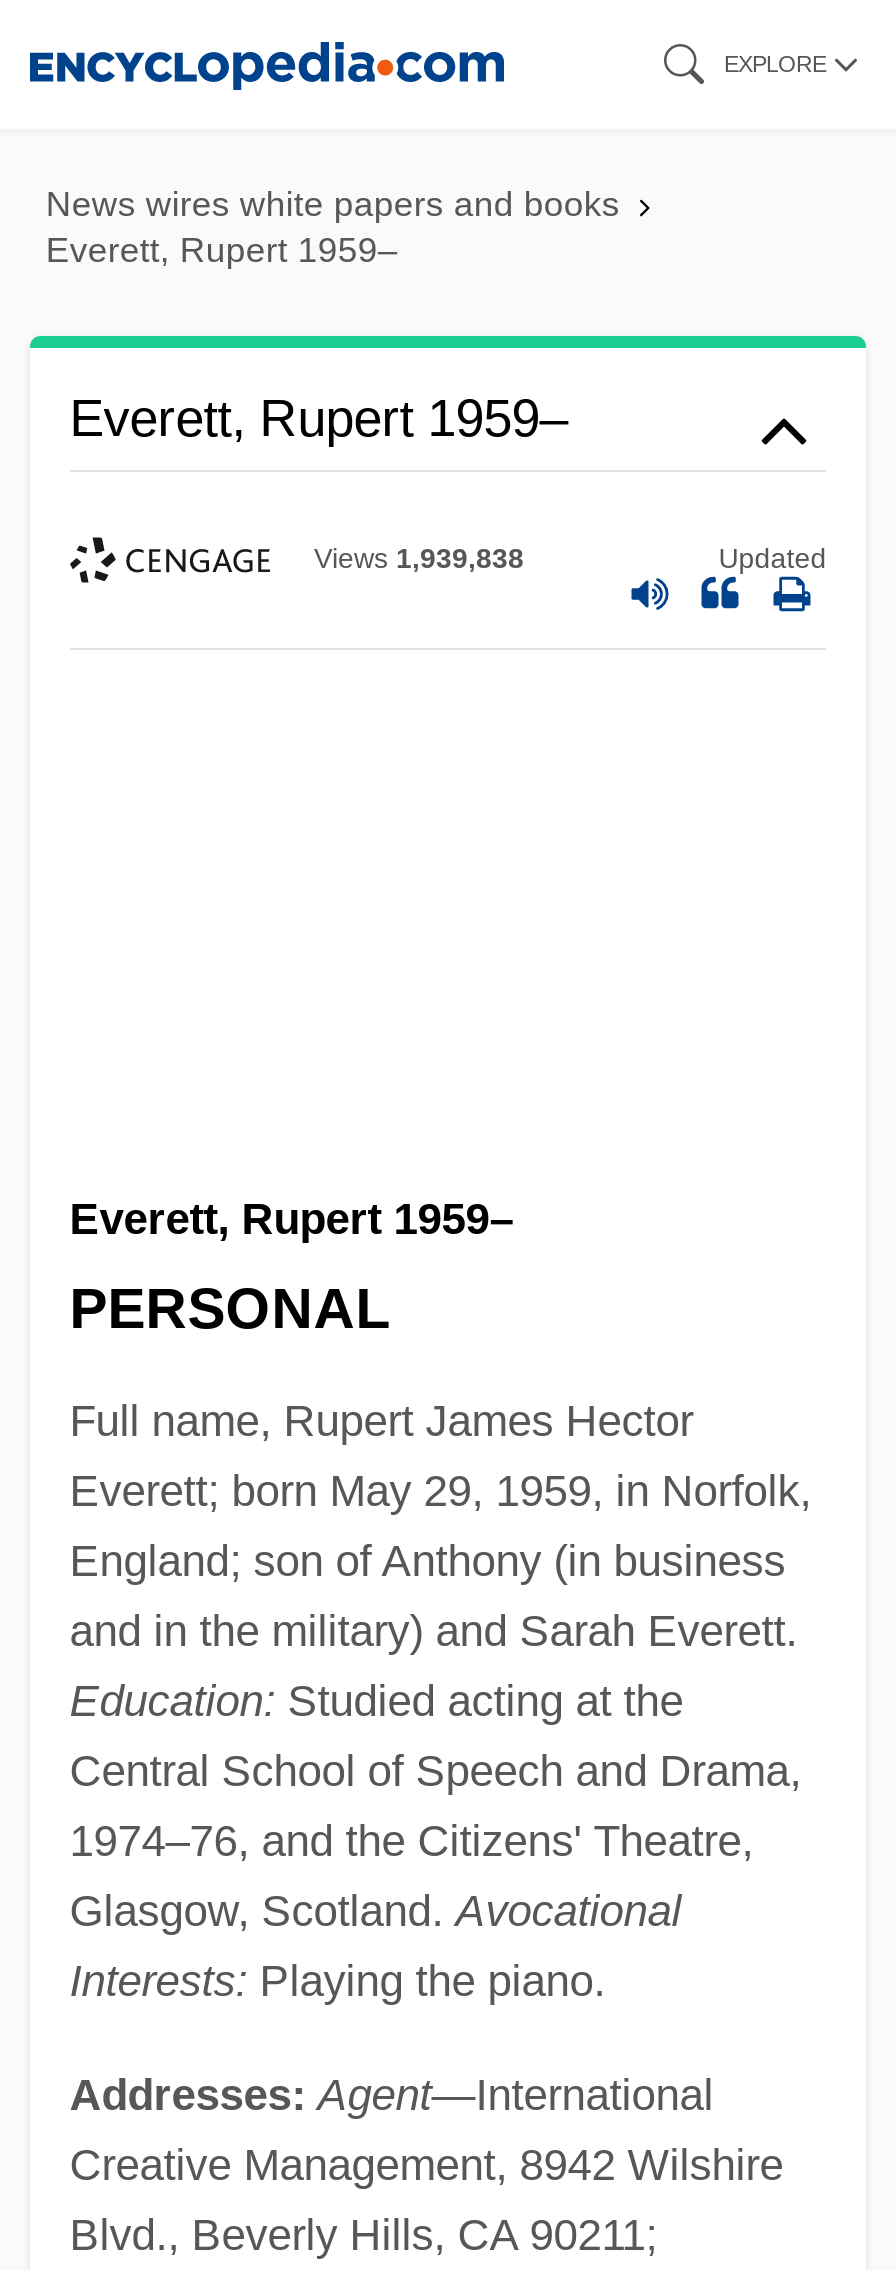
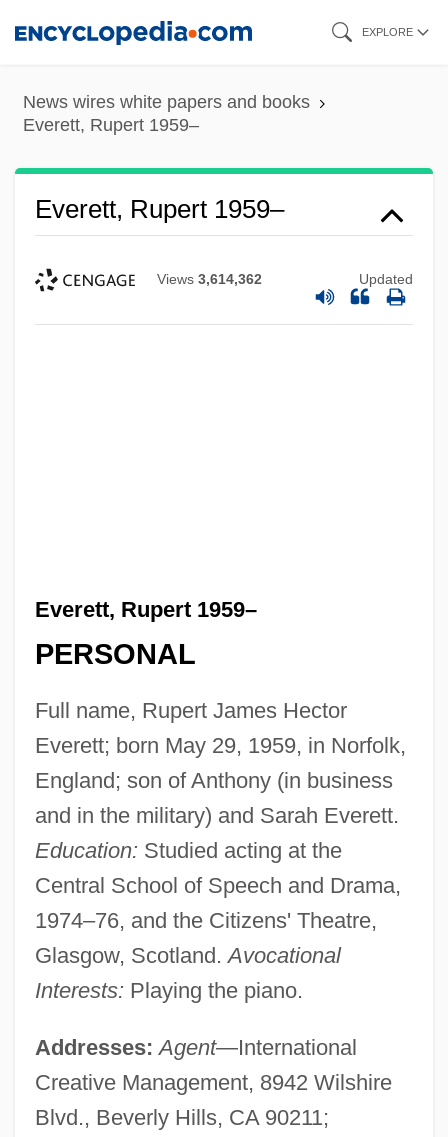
[314,543,524,575] Views 1,939,838 -> [157,271,262,287] Views 3,614,362

